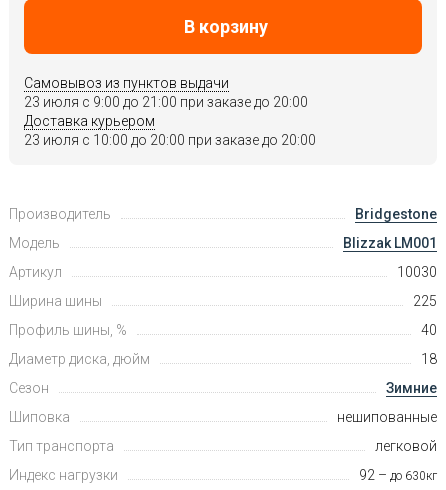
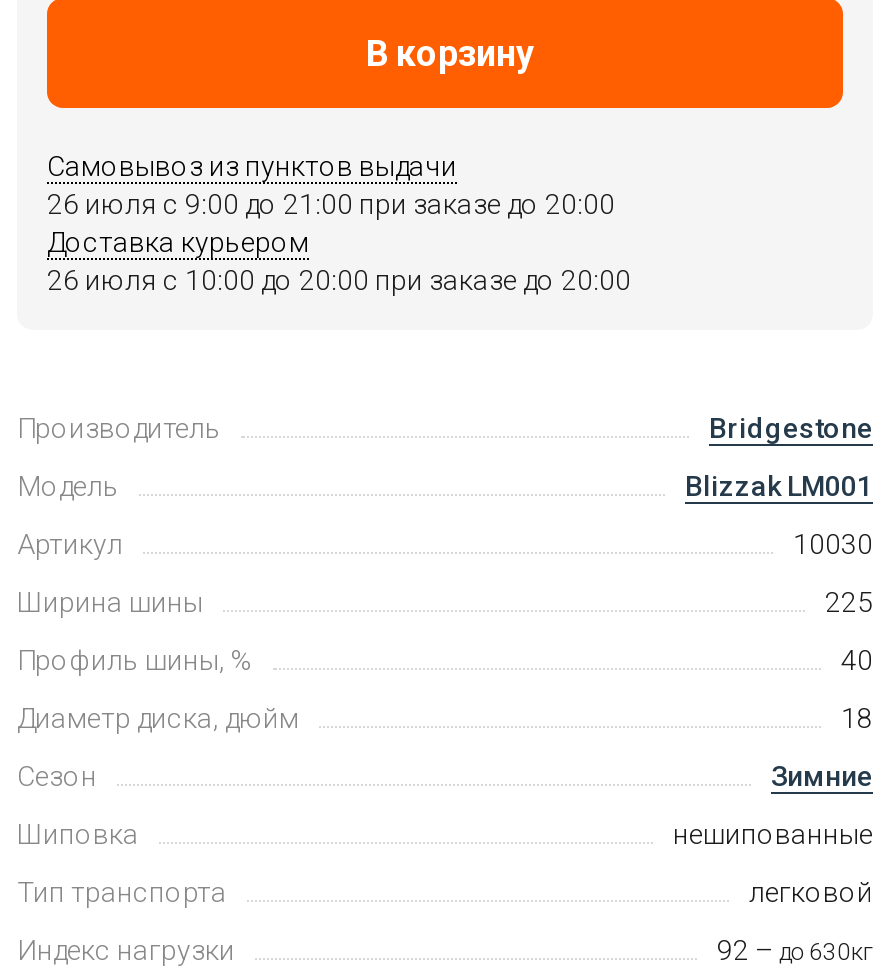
[24,94,308,110] 23 июля c 9:00 до 21:00 при заказе до 20:00 -> [47,188,615,220] 26 июля c 9:00 до 21:00 при заказе до 20:00
[24,132,316,148] 23 июля c 10:00 до 20:00 при заказе до 20:00 -> [47,264,631,296] 26 июля c 10:00 до 20:00 при заказе до 20:00

